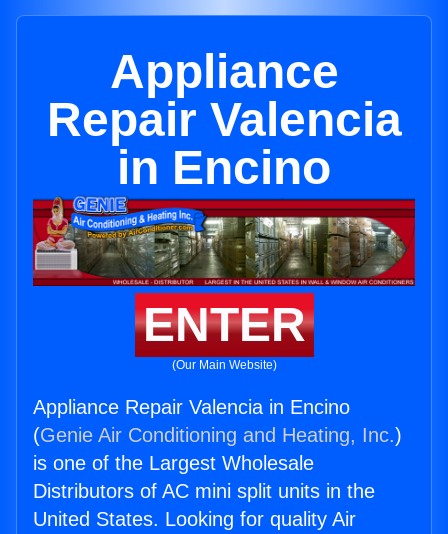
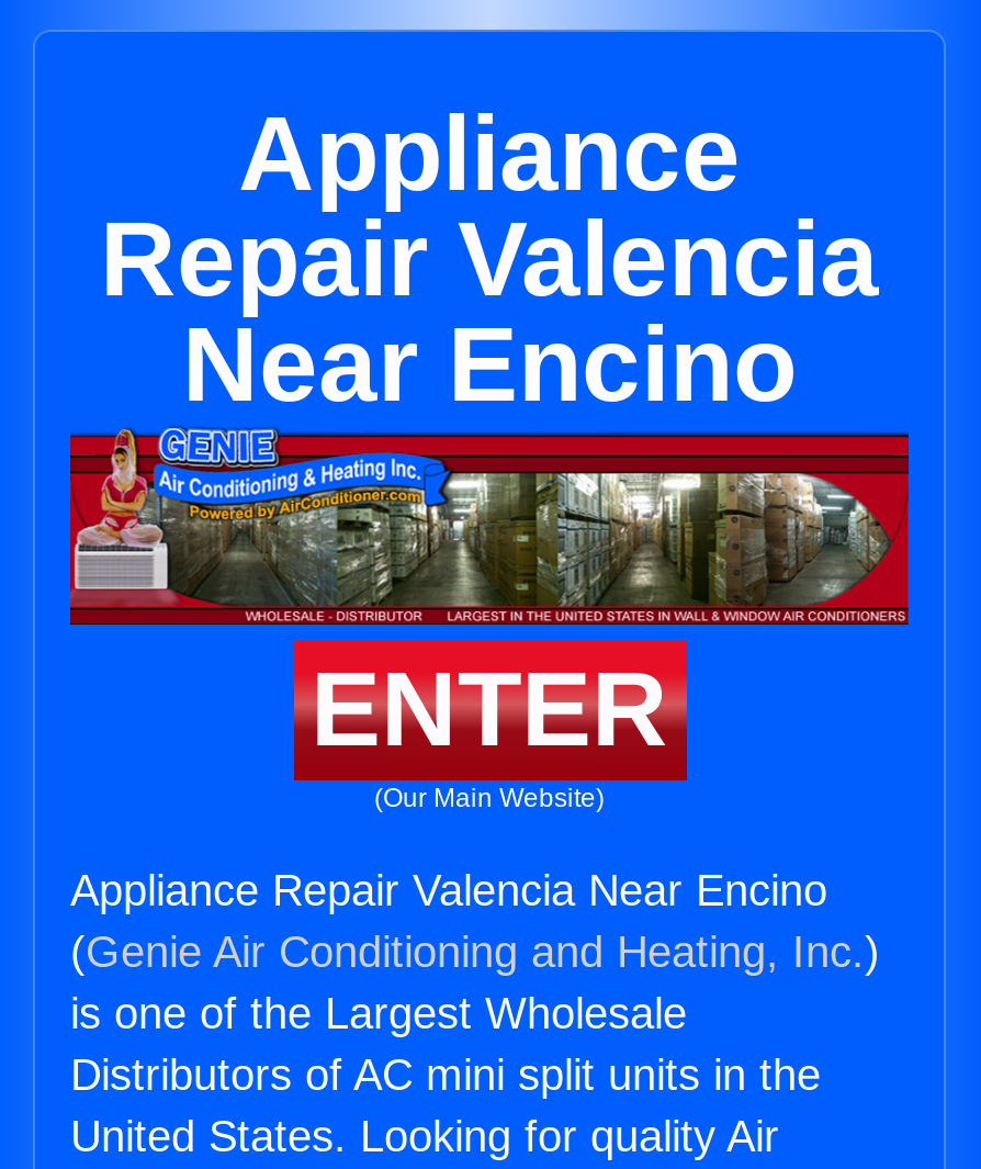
[117,141,331,194] in Encino -> [182,306,797,423] Near Encino
[33,396,350,418] Appliance Repair Valencia in Encino -> [70,866,827,915] Appliance Repair Valencia Near Encino

